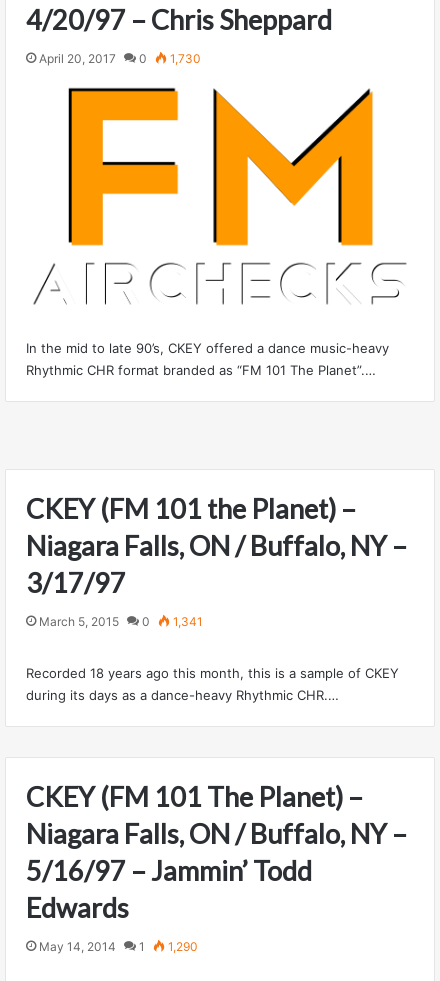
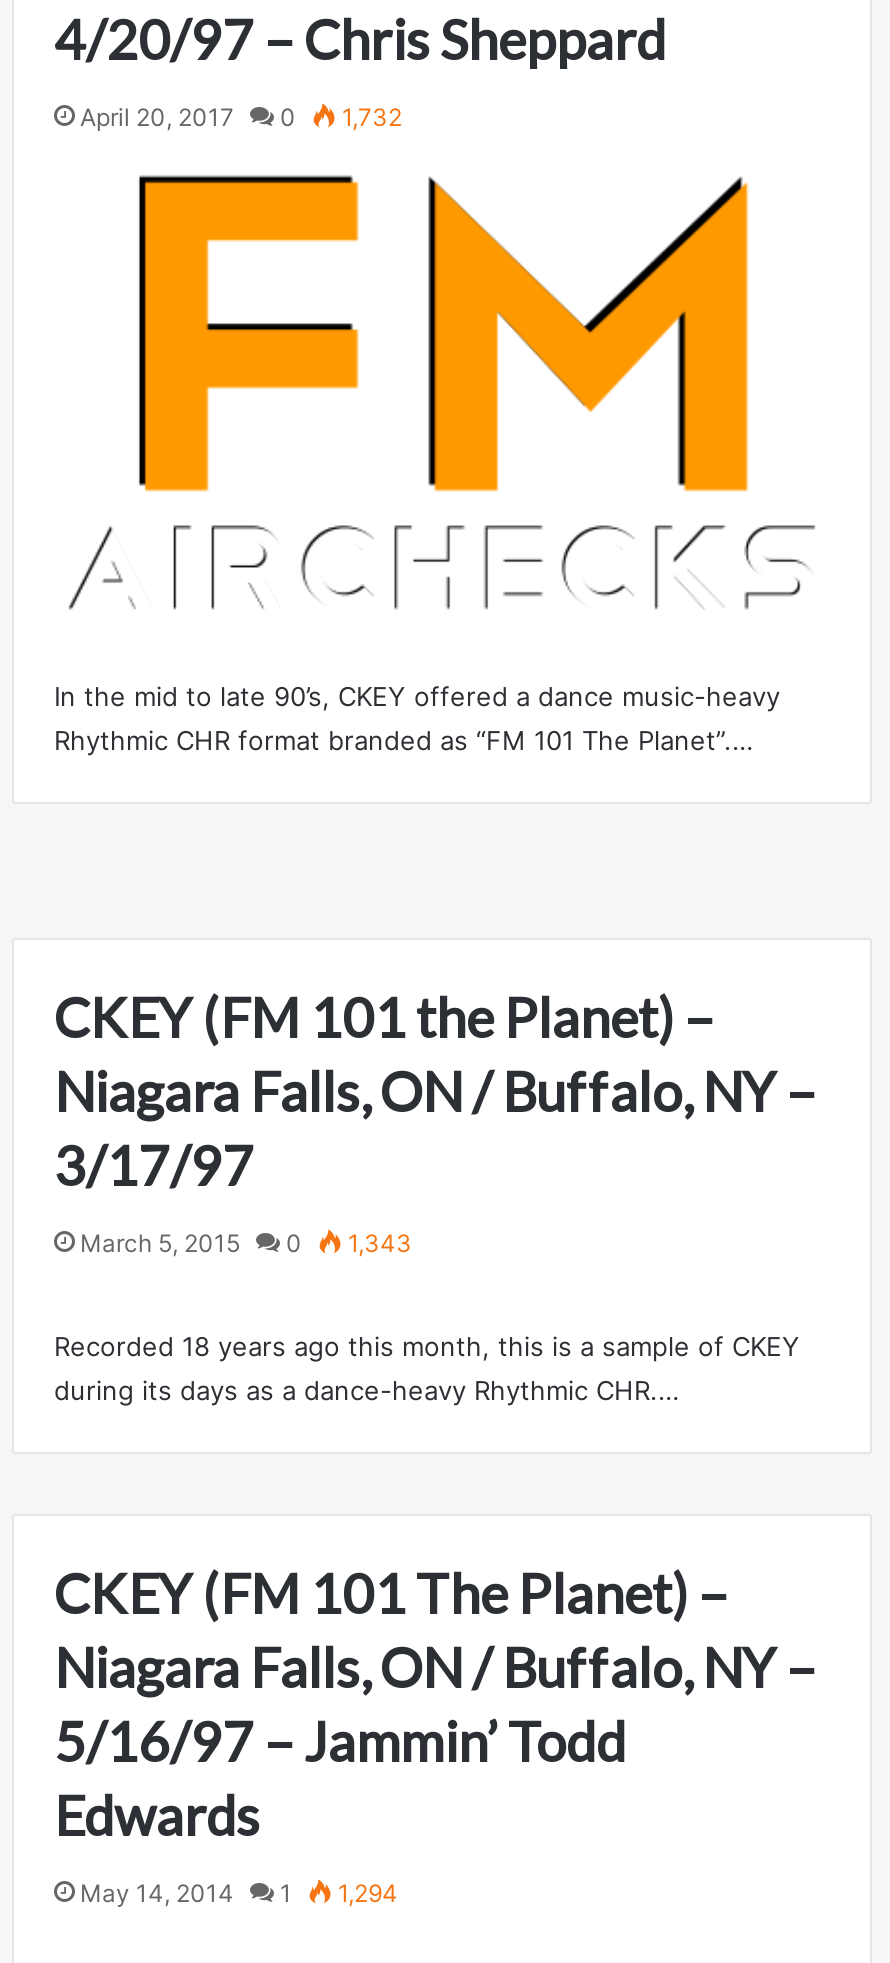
[39,51,201,66] April 20, 2017 0 1,730 -> [80,102,402,132] April 20, 2017 0 1,732
[39,614,203,629] March 5, 2015 0 1,341 -> [80,1228,412,1258] March 5, 2015 0 1,343
[39,939,198,954] May 14, 2014 1 1,290 -> [80,1878,398,1908] May 14, 2014 1 1,294

